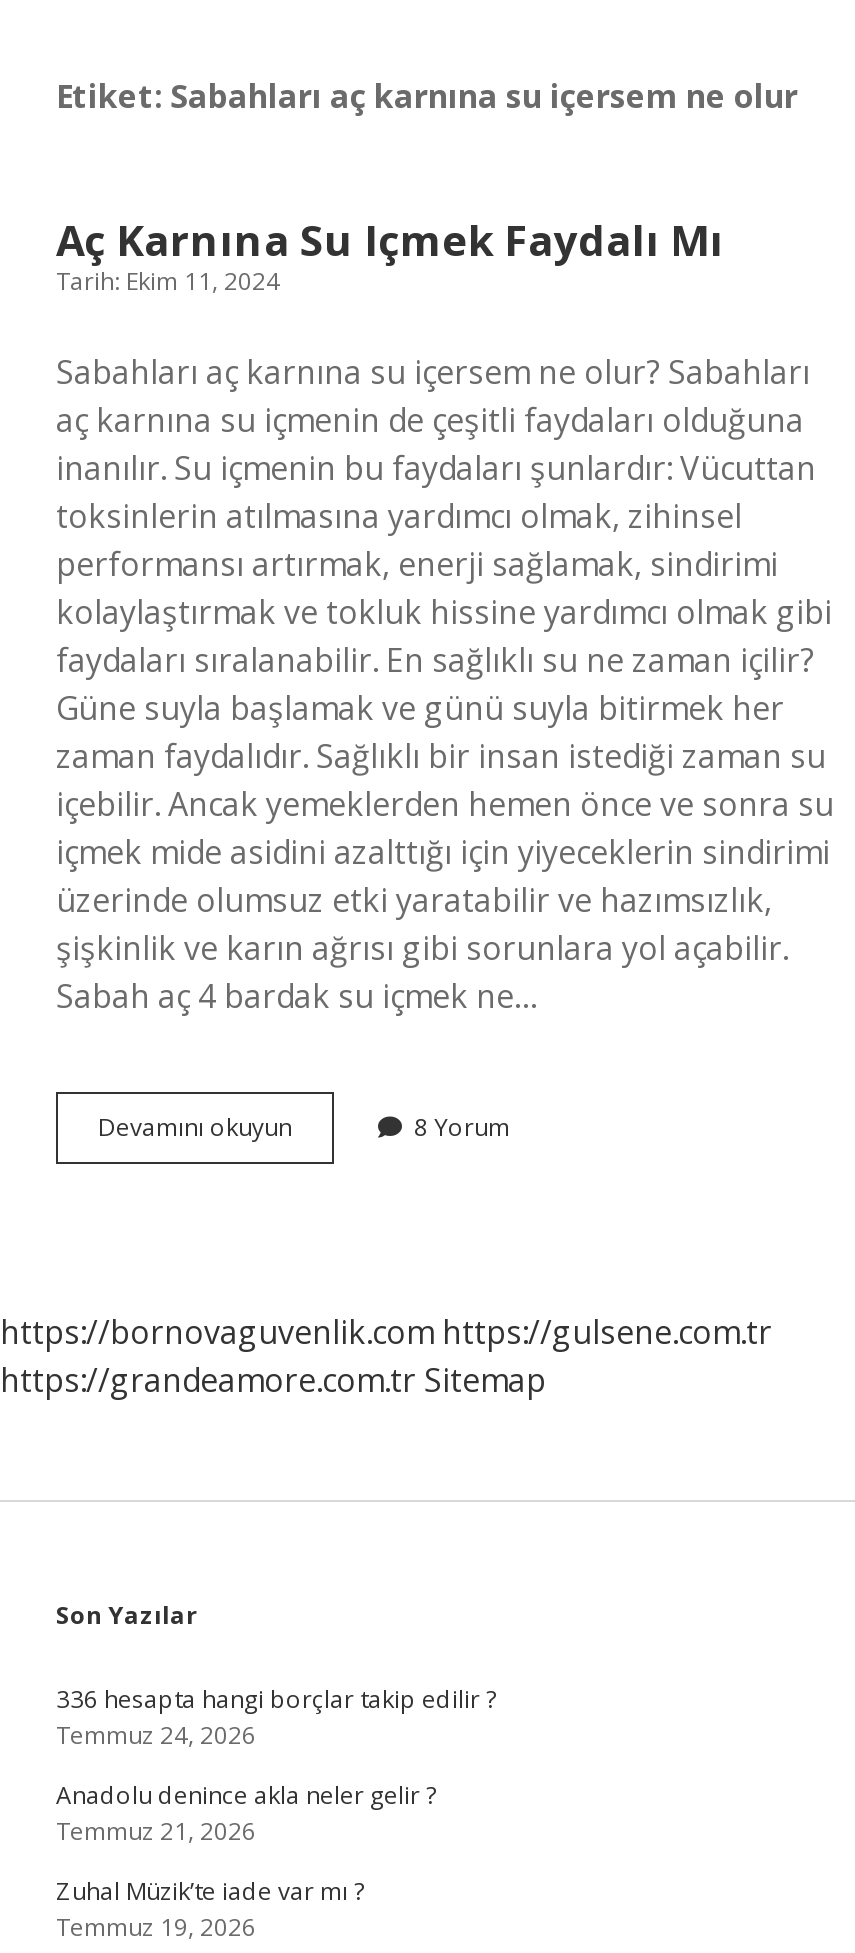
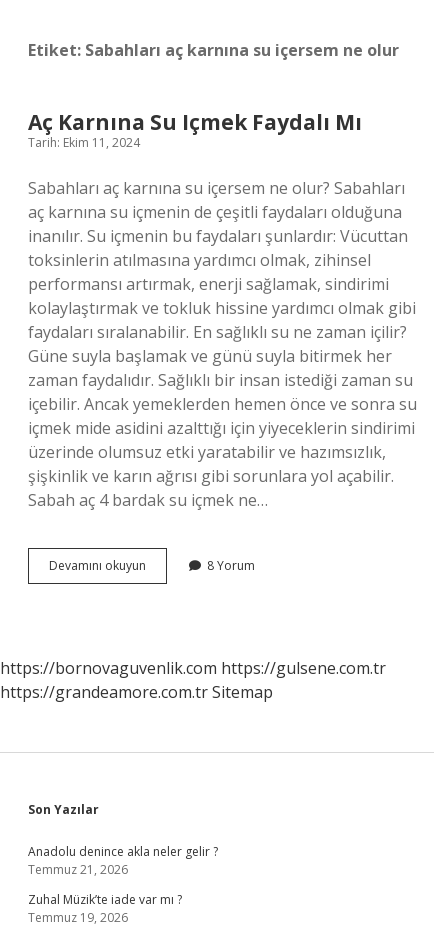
[56,1682,496,1752] 336 hesapta hangi borçlar takip edilir ? | Temmuz 24, 2026 -> none

